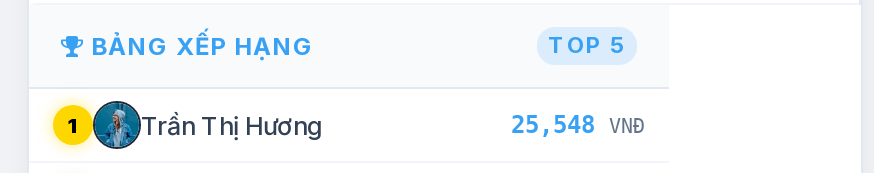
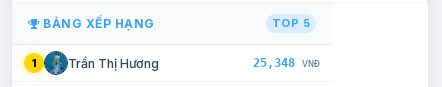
[511,110,645,138] 25,548 VNĐ -> [253,55,320,69] 25,348 VNĐ

